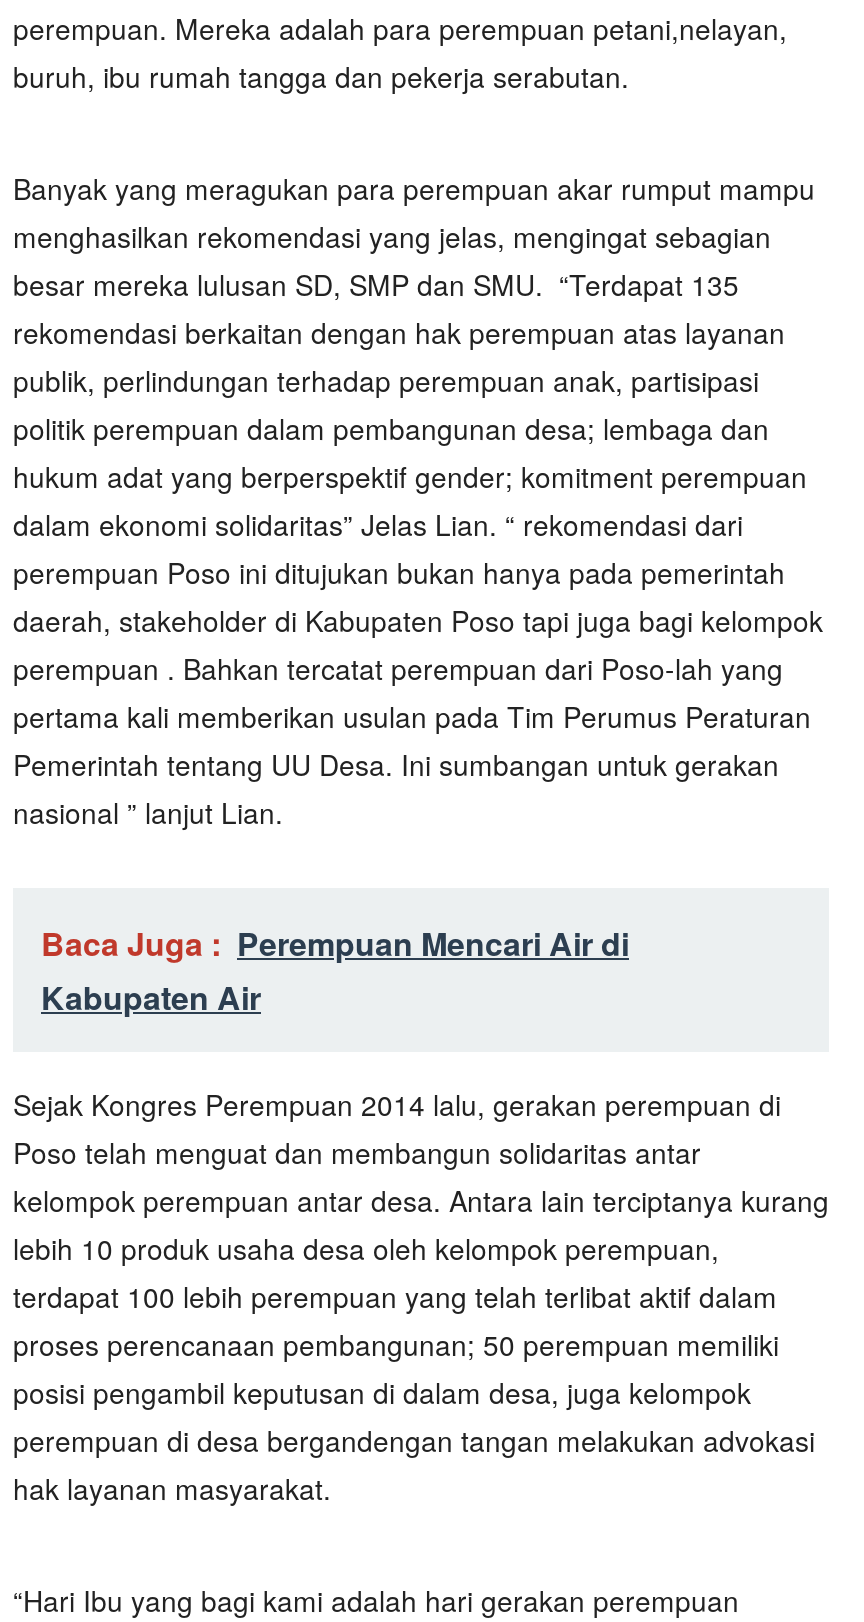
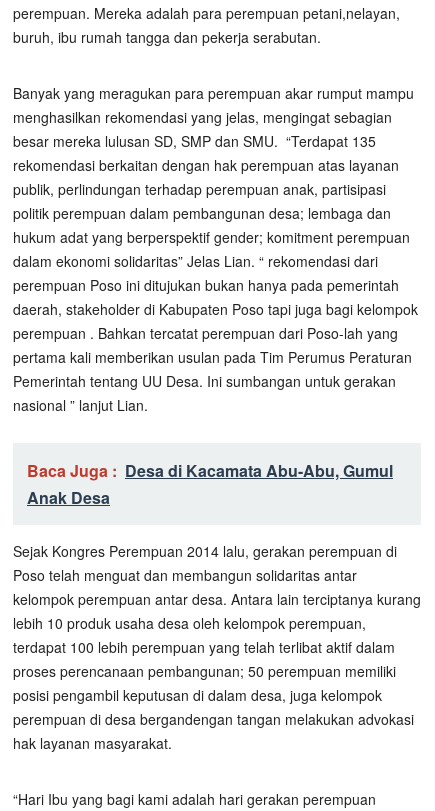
[41,919,629,1019] Baca Juga : Perempuan Mencari Air di | Kabupaten Air -> [27,459,393,509] Baca Juga : Desa di Kacamata Abu-Abu, Gumul | Anak Desa

